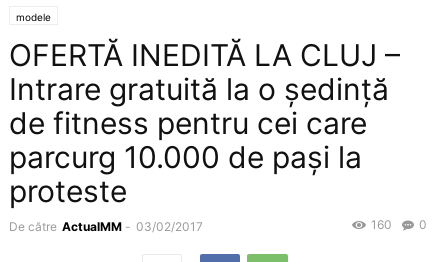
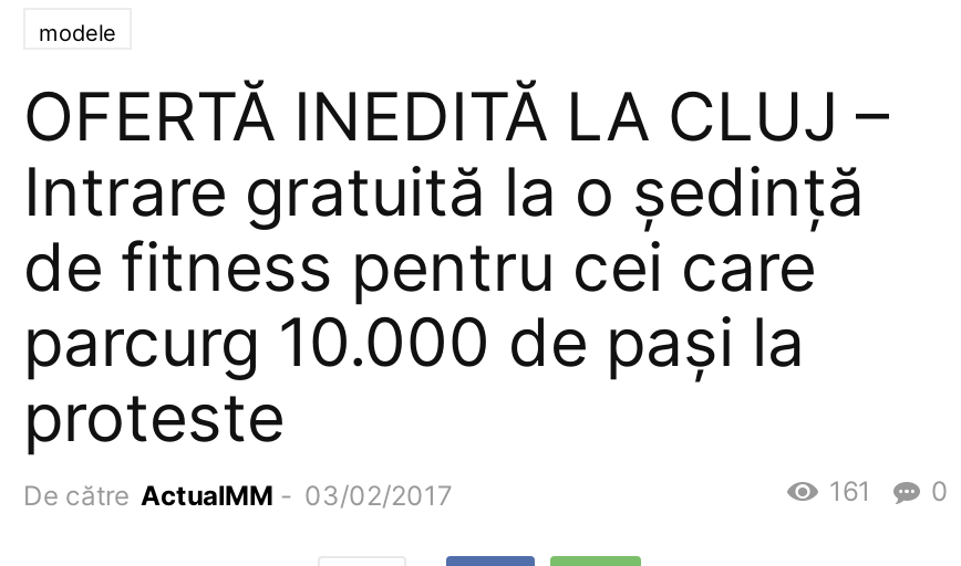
[371,217,427,232] 160 0 -> [829,474,949,507] 161 0

